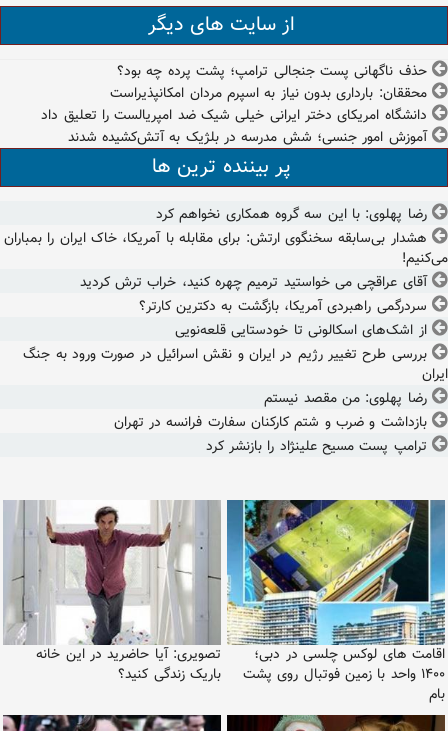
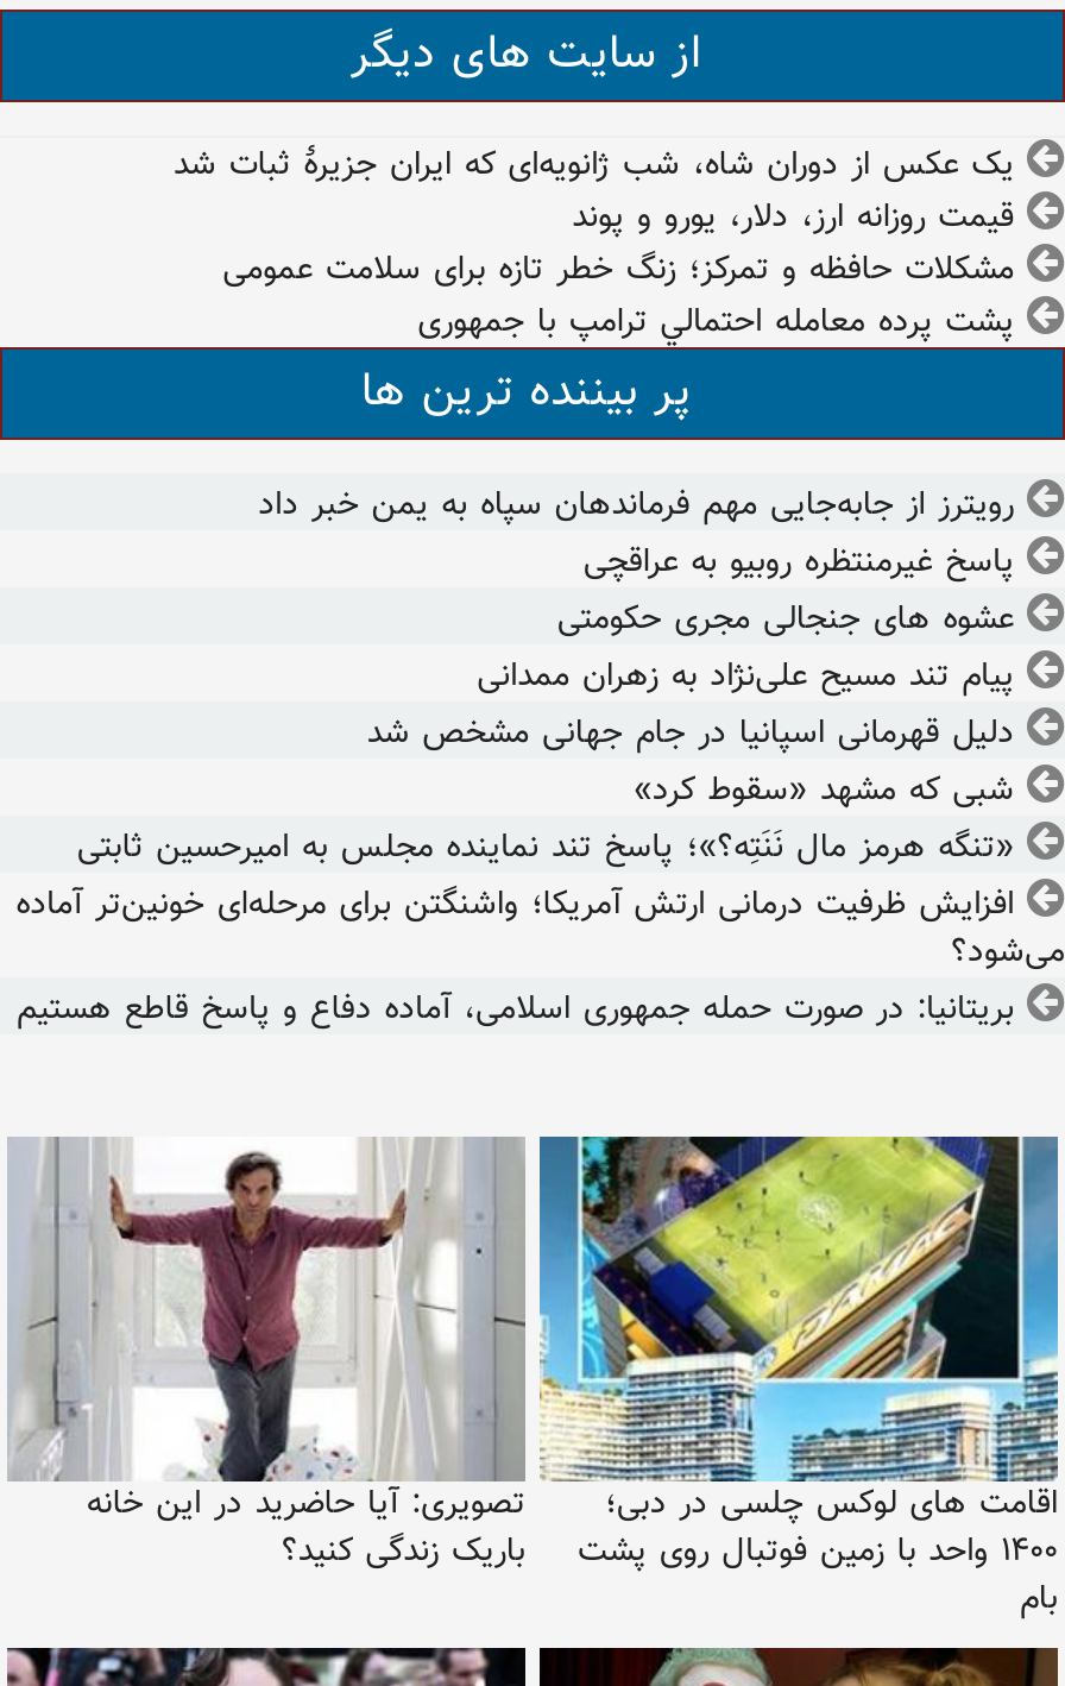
[41,61,427,149] حذف ناگهانی پست جنجالی ترامپ؛ پشت پرده چه بود؟ | محققان: بارداری بدون نیاز به اسپرم مردان امکانپذیراست | دانشگاه امریکای دختر ایرانی خیلی شیک ضد امپریالست را تعلیق داد | آموزش امور جنسی؛‌ شش مدرسه در بلژیک به آتش‌کشیده شدند -> [174,140,1014,349] یک عکس از دوران شاه، شب ژانویه‌ای که ایران جزیرۀ ثبات شد | قیمت روزانه ارز، دلار، یورو و پوند | مشکلات حافظه و تمرکز؛ زنگ خطر تازه برای سلامت عمومی | پشت پرده معامله‌ احتمالي ترامپ با جمهوری
[4,203,448,457] رضا پهلوی: با این سه گروه همکاری نخواهم کرد | هشدار بی‌سابقه سخنگوی ارتش: برای مقابله با آمریکا، خاک ایران را بمباران | می‌کنیم! | آقای عراقچی می خواستید ترمیم چهره کنید، خراب ترش کردید | سردرگمی راهبردی آمریکا، بازگشت به دکترین کارتر؟ | از اشک‌های اسکالونی تا خودستایی قلعه‌نویی | بررسی طرح تغییر رژیم در ایران و نقش اسرائیل در صورت ورود به جنگ | ایران | رضا پهلوی: من مقصد نیستم | بازداشت و ضرب و شتم کارکنان سفارت فرانسه در تهران | ترامپ پست مسیح علینژاد را بازنشر کرد -> [16,479,1065,1036] رویترز از جابه‌جایی مهم فرماندهان سپاه به یمن خبر داد | پاسخ غیرمنتظره روبیو به عراقچی | عشوه های جنجالی مجری حکومتی | پیام تند مسیح علی‌نژاد به زهران ممدانی | دلیل قهرمانی اسپانیا در جام جهانی مشخص شد | شبی که مشهد «سقوط کرد» | «تنگه هرمز مال نَنَتِه؟»؛ پاسخ تند نماینده مجلس به امیرحسین ثابتی | افزایش ظرفیت درمانی ارتش آمریکا؛ واشنگتن برای مرحله‌ای خونین‌تر آماده | می‌شود؟ | بریتانیا: در صورت حمله جمهوری اسلامی، آماده دفاع و پاسخ قاطع هستیم

